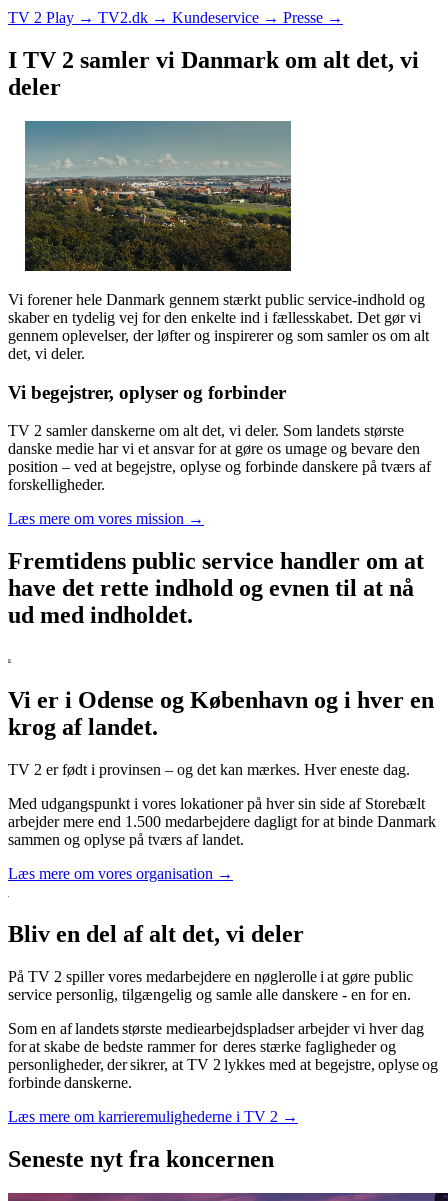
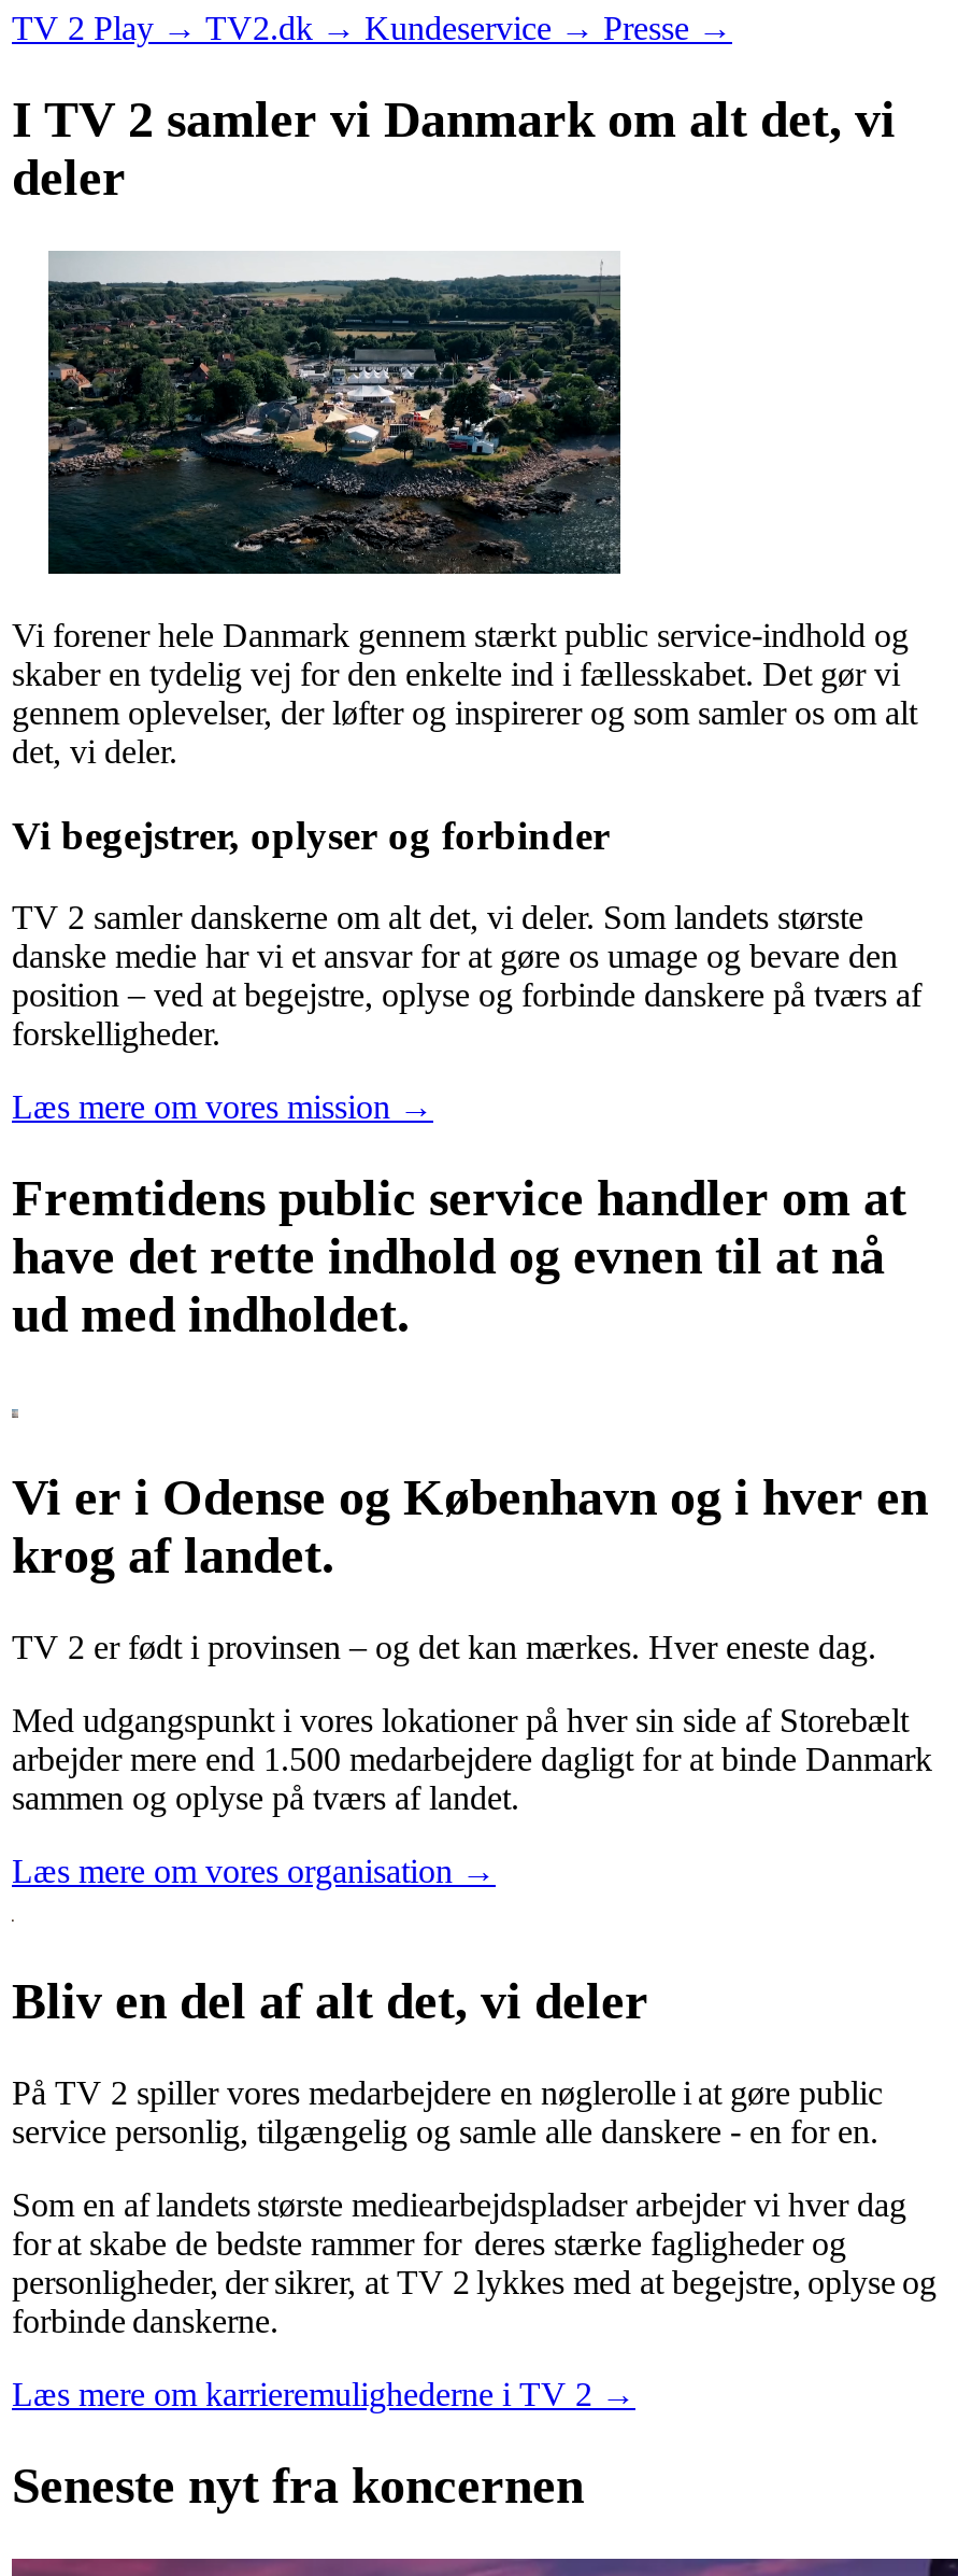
[24,120,292,271] [image] -> [46,253,620,574] [image]

